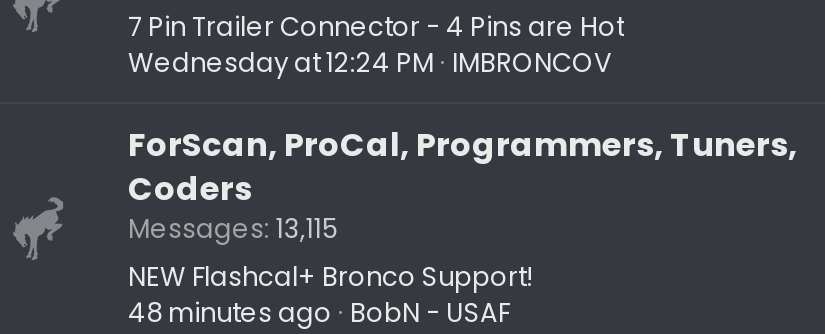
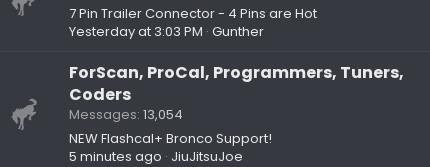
[128,44,612,82] Wednesday at 12:24 PM IMBRONCOV -> [69,22,264,41] Yesterday at 3:03 PM Gunther
[128,210,338,248] Messages 13,115 -> [69,105,183,124] Messages 13,054
[128,294,510,332] 48 minutes ago BobN - USAF -> [69,147,243,166] 5 minutes ago JiuJitsuJoe

